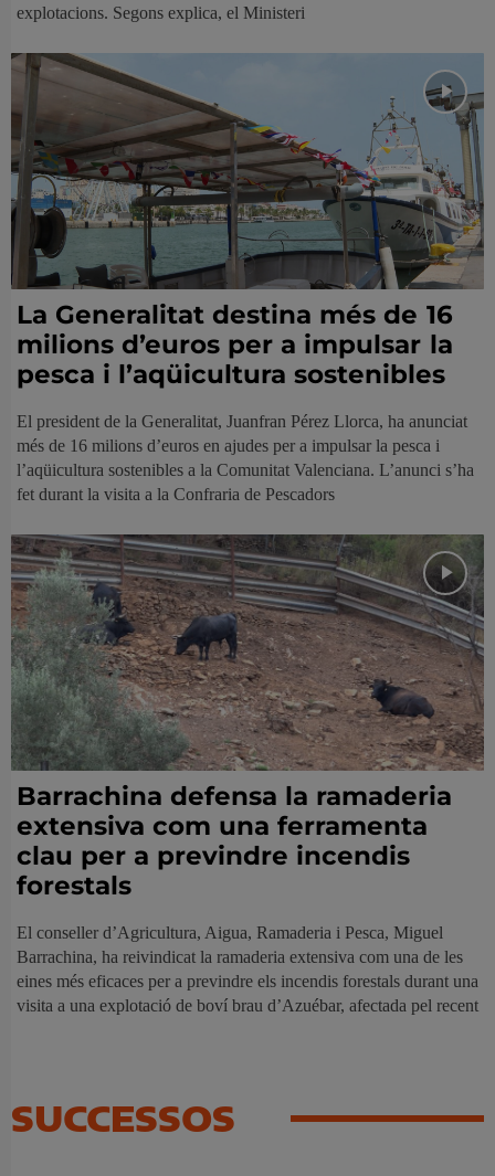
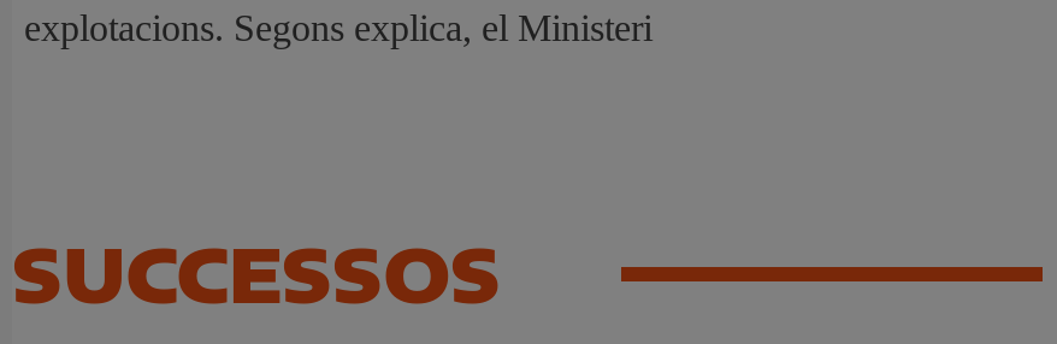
[10,52,485,503] [image] | La Generalitat destina més de 16 | milions d’euros per a impulsar la | pesca i l’aqüicultura sostenibles | El president de la Generalitat, Juanfran Pérez Llorca, ha anunciat | més de 16 milions d’euros en ajudes per a impulsar la pesca i | l’aqüicultura sostenibles a la Comunitat Valenciana. L’anunci s’ha | fet durant la visita a la Confraria de Pescadors -> none
[10,533,485,1015] [image] | Barrachina defensa la ramaderia | extensiva com una ferramenta | clau per a previndre incendis | forestals | El conseller d’Agricultura, Aigua, Ramaderia i Pesca, Miguel | Barrachina, ha reivindicat la ramaderia extensiva com una de les | eines més eficaces per a previndre els incendis forestals durant una | visita a una explotació de boví brau d’Azuébar, afectada pel recent -> none

